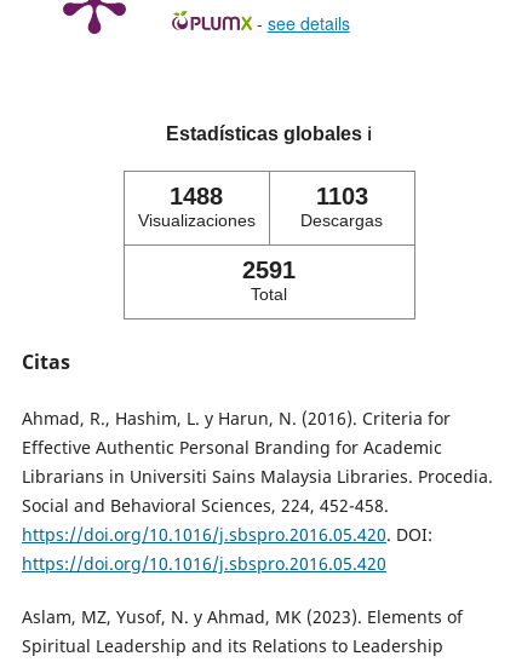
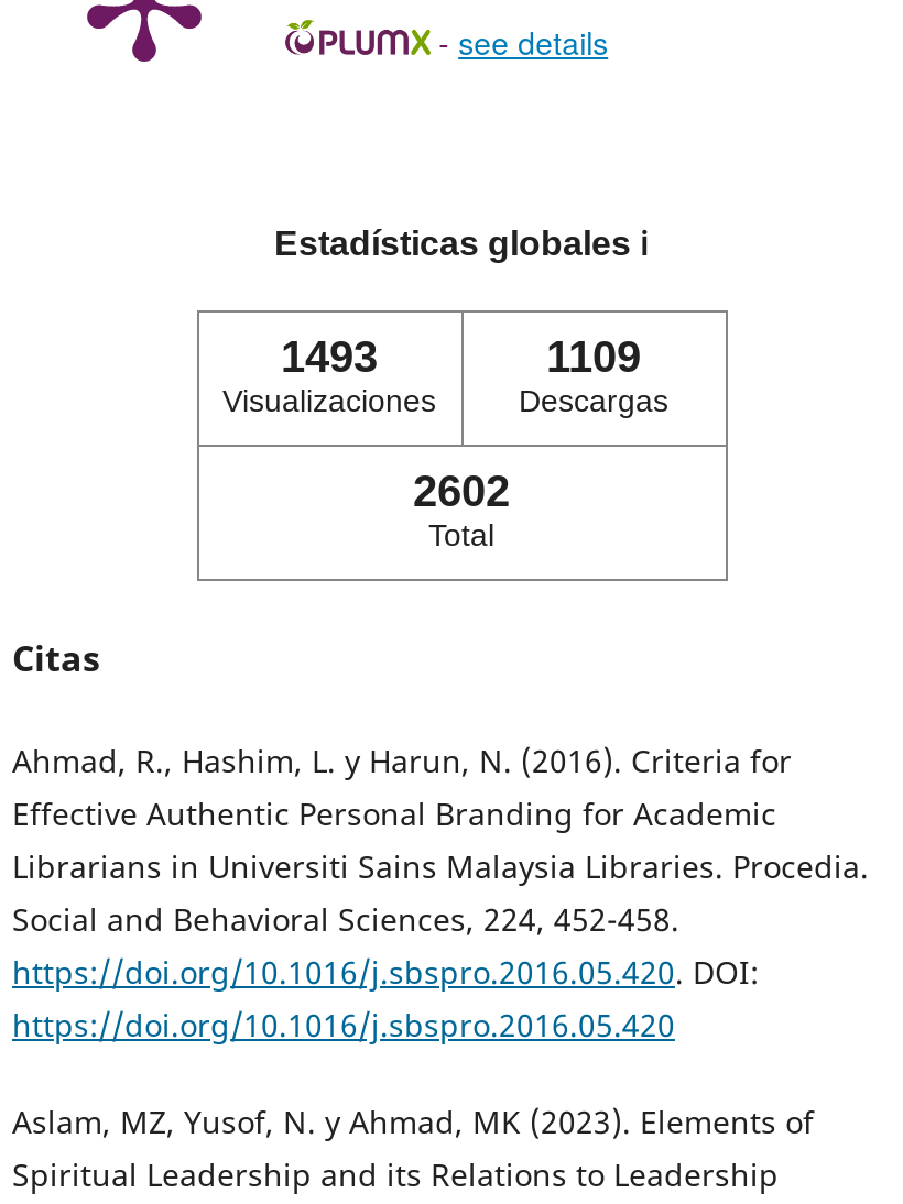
[170,183,223,210] 1488 -> [281,333,378,381] 1493
[316,183,368,210] 1103 -> [546,333,641,381] 1109
[242,257,296,283] 2591 -> [413,467,510,515] 2602

